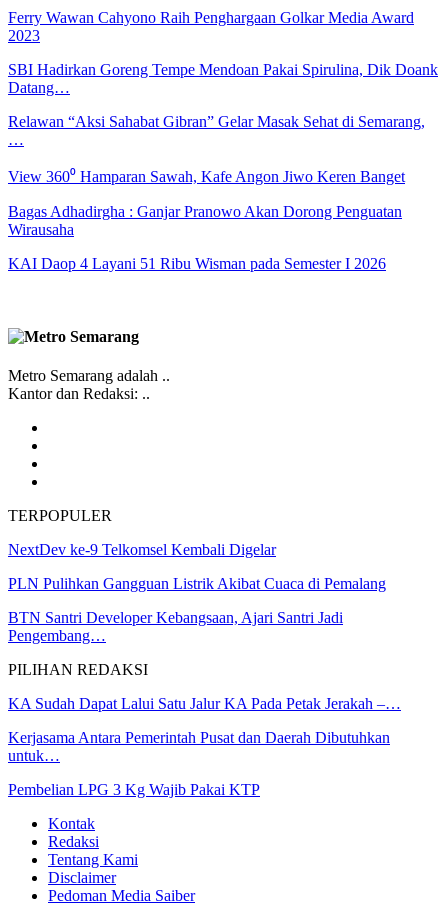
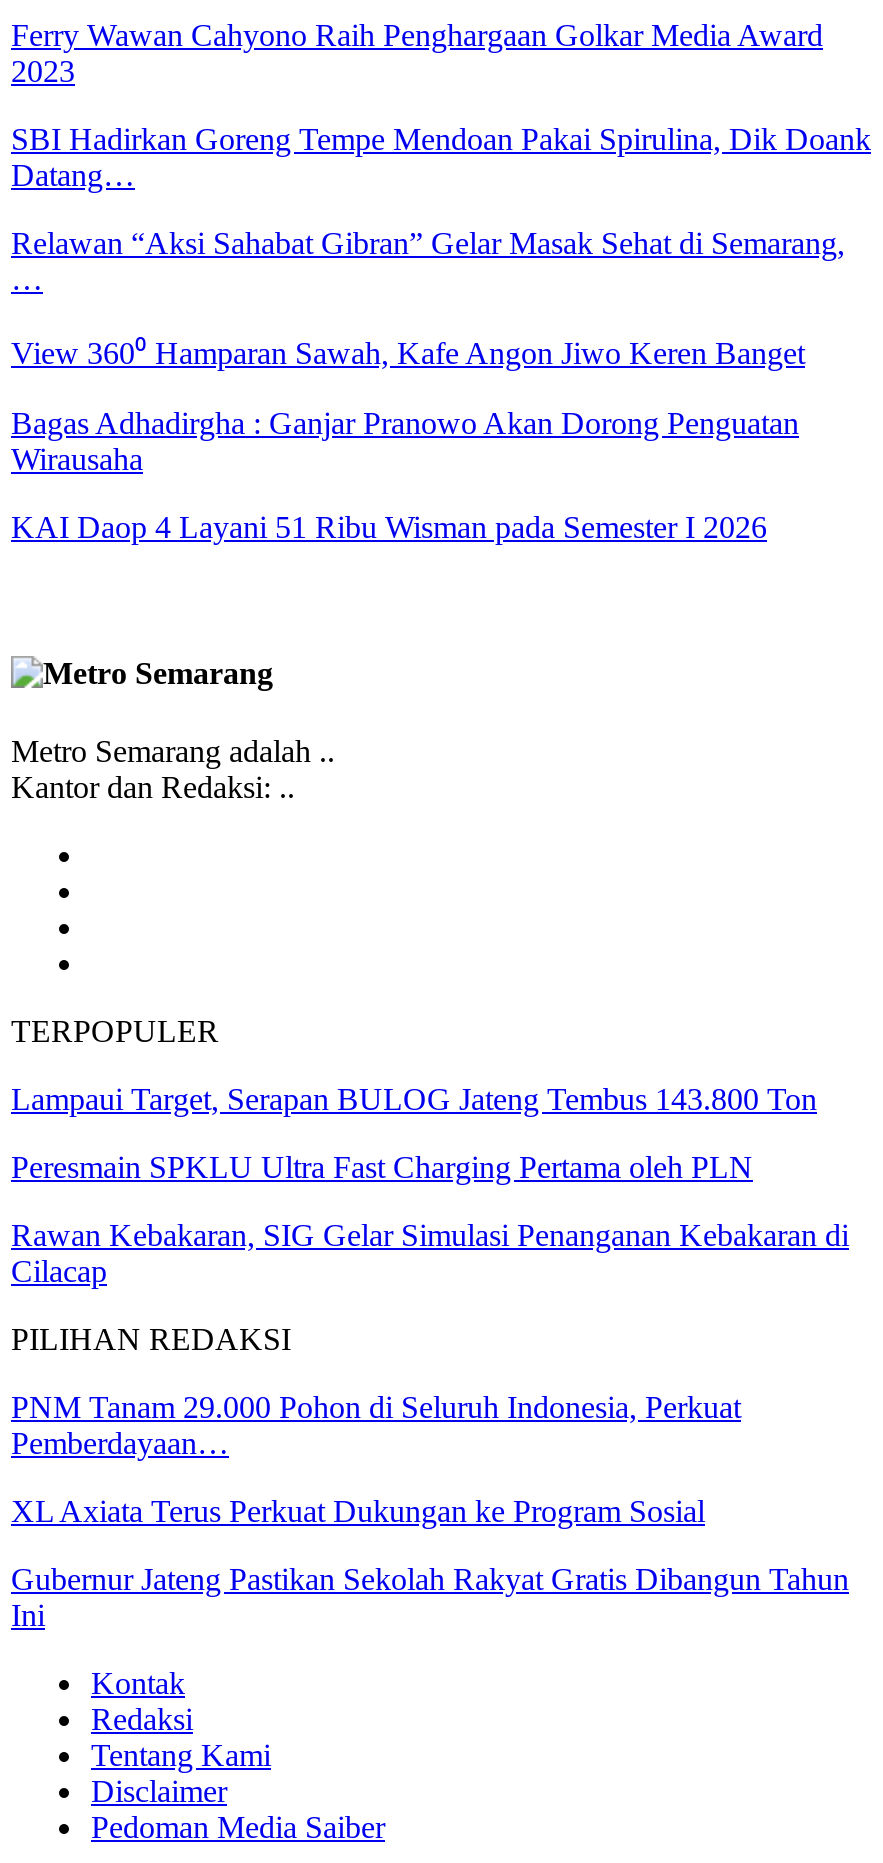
[8,541,276,558] NextDev ke-9 Telkomsel Kembali Digelar -> [11,1082,817,1116] Lampaui Target, Serapan BULOG Jateng Tembus 143.800 Ton
[8,575,386,592] PLN Pulihkan Gangguan Listrik Akibat Cuaca di Pemalang -> [11,1150,753,1184] Peresmain SPKLU Ultra Fast Charging Pertama oleh PLN
[8,609,343,644] BTN Santri Developer Kebangsaan, Ajari Santri Jadi | Pengembang… -> [11,1218,849,1288] Rawan Kebakaran, SIG Gelar Simulasi Penanganan Kebakaran di | Cilacap
[8,695,401,712] KA Sudah Dapat Lalui Satu Jalur KA Pada Petak Jerakah –… -> [11,1390,741,1460] PNM Tanam 29.000 Pohon di Seluruh Indonesia, Perkuat | Pemberdayaan…
[8,729,390,764] Kerjasama Antara Pemerintah Pusat dan Daerah Dibutuhkan | untuk… -> [11,1494,705,1528] XL Axiata Terus Perkuat Dukungan ke Program Sosial
[8,781,260,798] Pembelian LPG 3 Kg Wajib Pakai KTP -> [11,1562,849,1632] Gubernur Jateng Pastikan Sekolah Rakyat Gratis Dibangun Tahun | Ini

